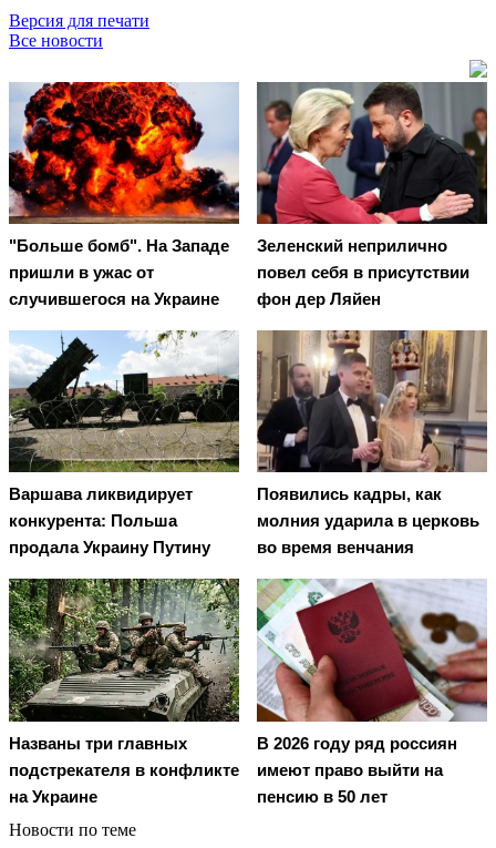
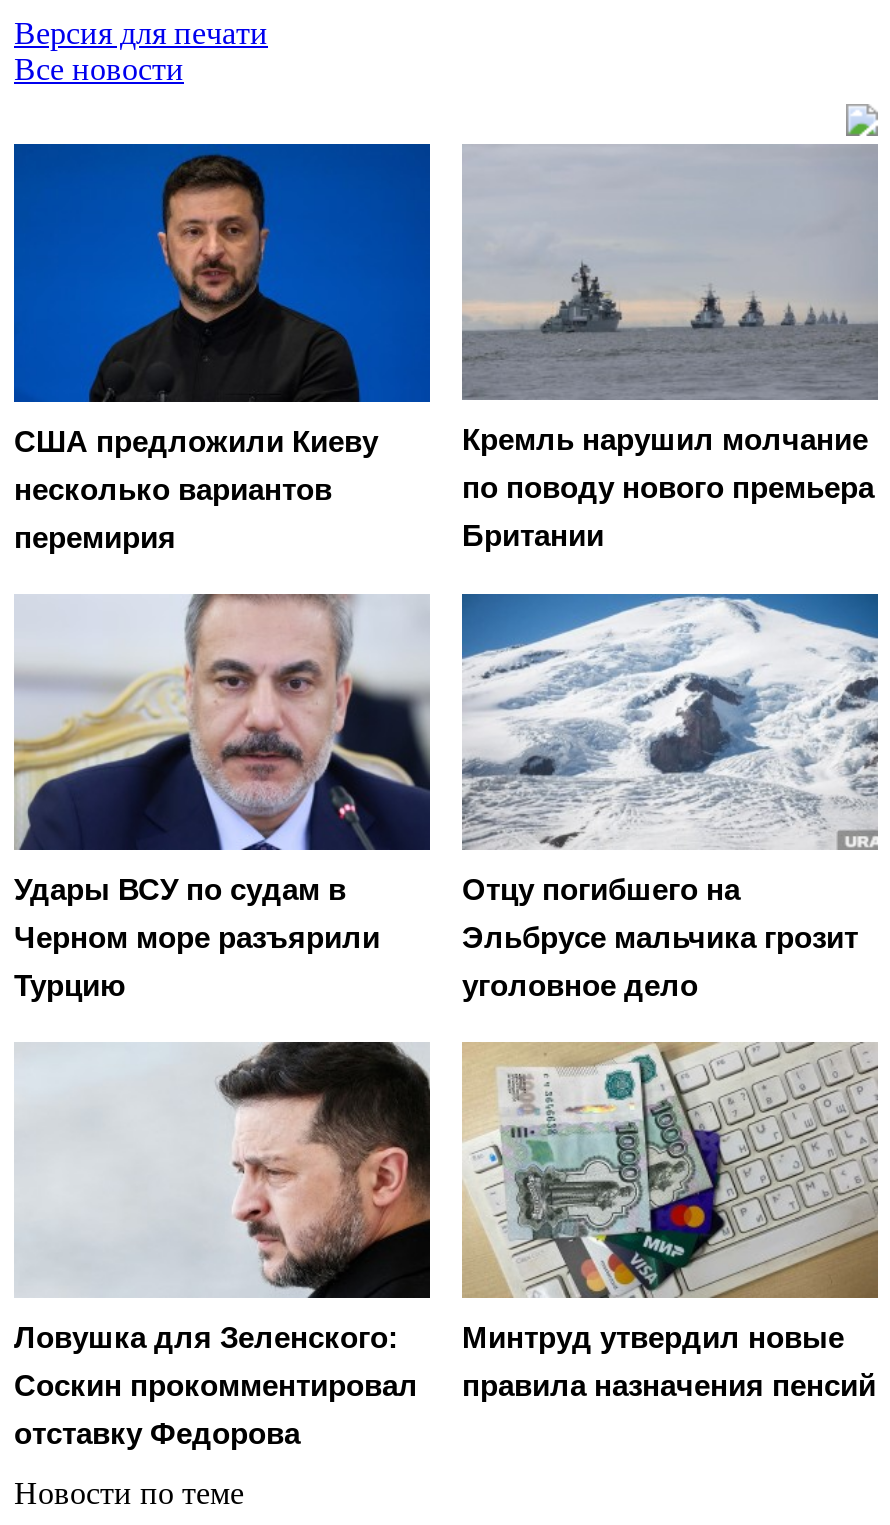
[8,81,240,308] [image] | "Больше бомб". На Западе | пришли в ужас от | случившегося на Украине -> [12,142,432,553] [image] | США предложили Киеву | несколько вариантов | перемирия
[256,82,488,308] [image] | Зеленский неприлично | повел cебя в присутствии | фон дер Ляйен -> [460,146,880,552] [image] | Кремль нарушил молчание | по поводу нового премьера | Британии
[8,330,240,557] [image] | Варшава ликвидирует | конкурента: Польша | продала Украину Путину -> [14,592,432,1002] [image] | Удары ВСУ по судам в | Черном море разъярили | Турцию
[256,329,488,557] [image] | Появились кадры, как | молния ударила в церковь | во время венчания -> [460,592,880,1002] [image] | Отцу погибшего на | Эльбрусе мальчика грозит | уголовное дело
[8,578,240,805] [image] | Названы три главных | подстрекателя в конфликте | на Украине -> [14,1040,432,1450] [image] | Ловушка для Зеленского: | Соскин прокомментировал | отставку Федорова
[256,578,487,805] [image] | В 2026 году ряд россиян | имеют право выйти на | пенсию в 50 лет -> [462,1040,878,1402] [image] | Минтруд утвердил новые | правила назначения пенсий

